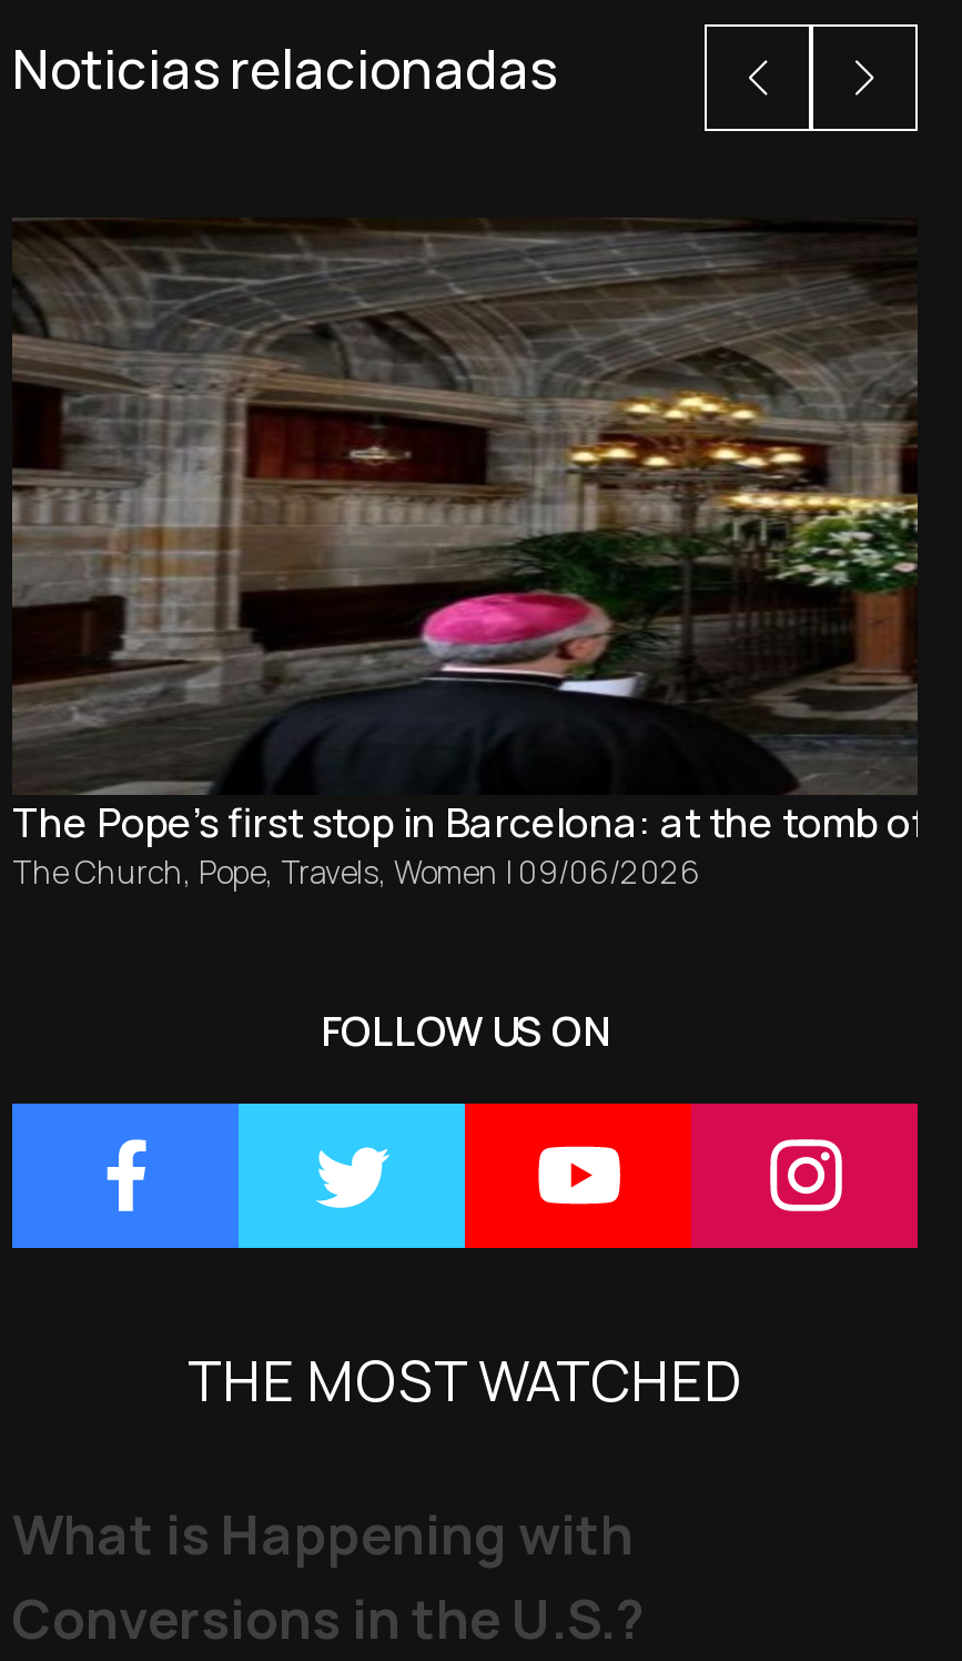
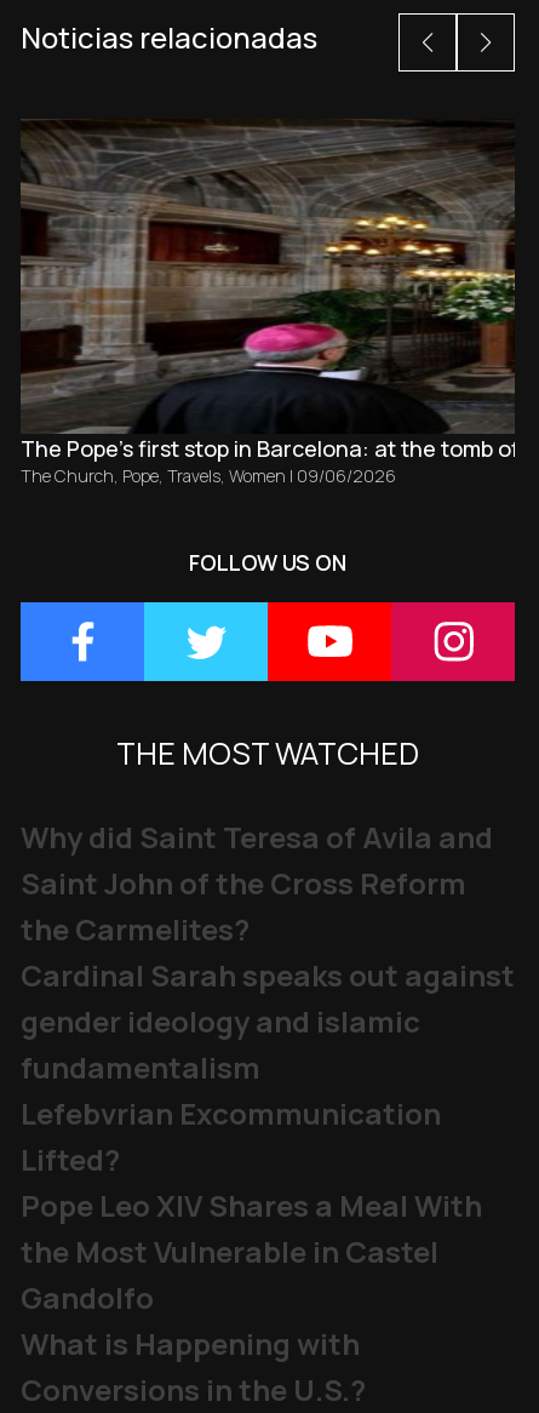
none -> [21,817,515,1317] Why did Saint Teresa of Avila and | Saint John of the Cross Reform | the Carmelites? | Cardinal Sarah speaks out against | gender ideology and islamic | fundamentalism | Lefebvrian Excommunication | Lifted? | Pope Leo XIV Shares a Meal With | the Most Vulnerable in Castel | Gandolfo

